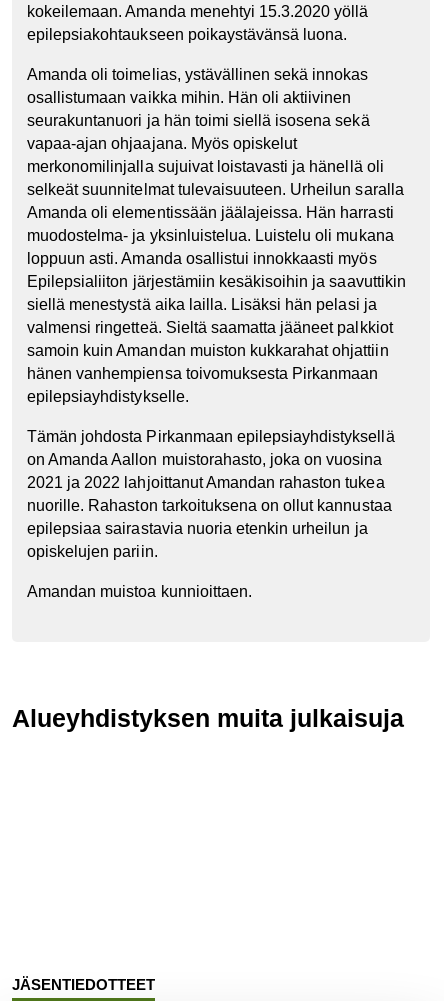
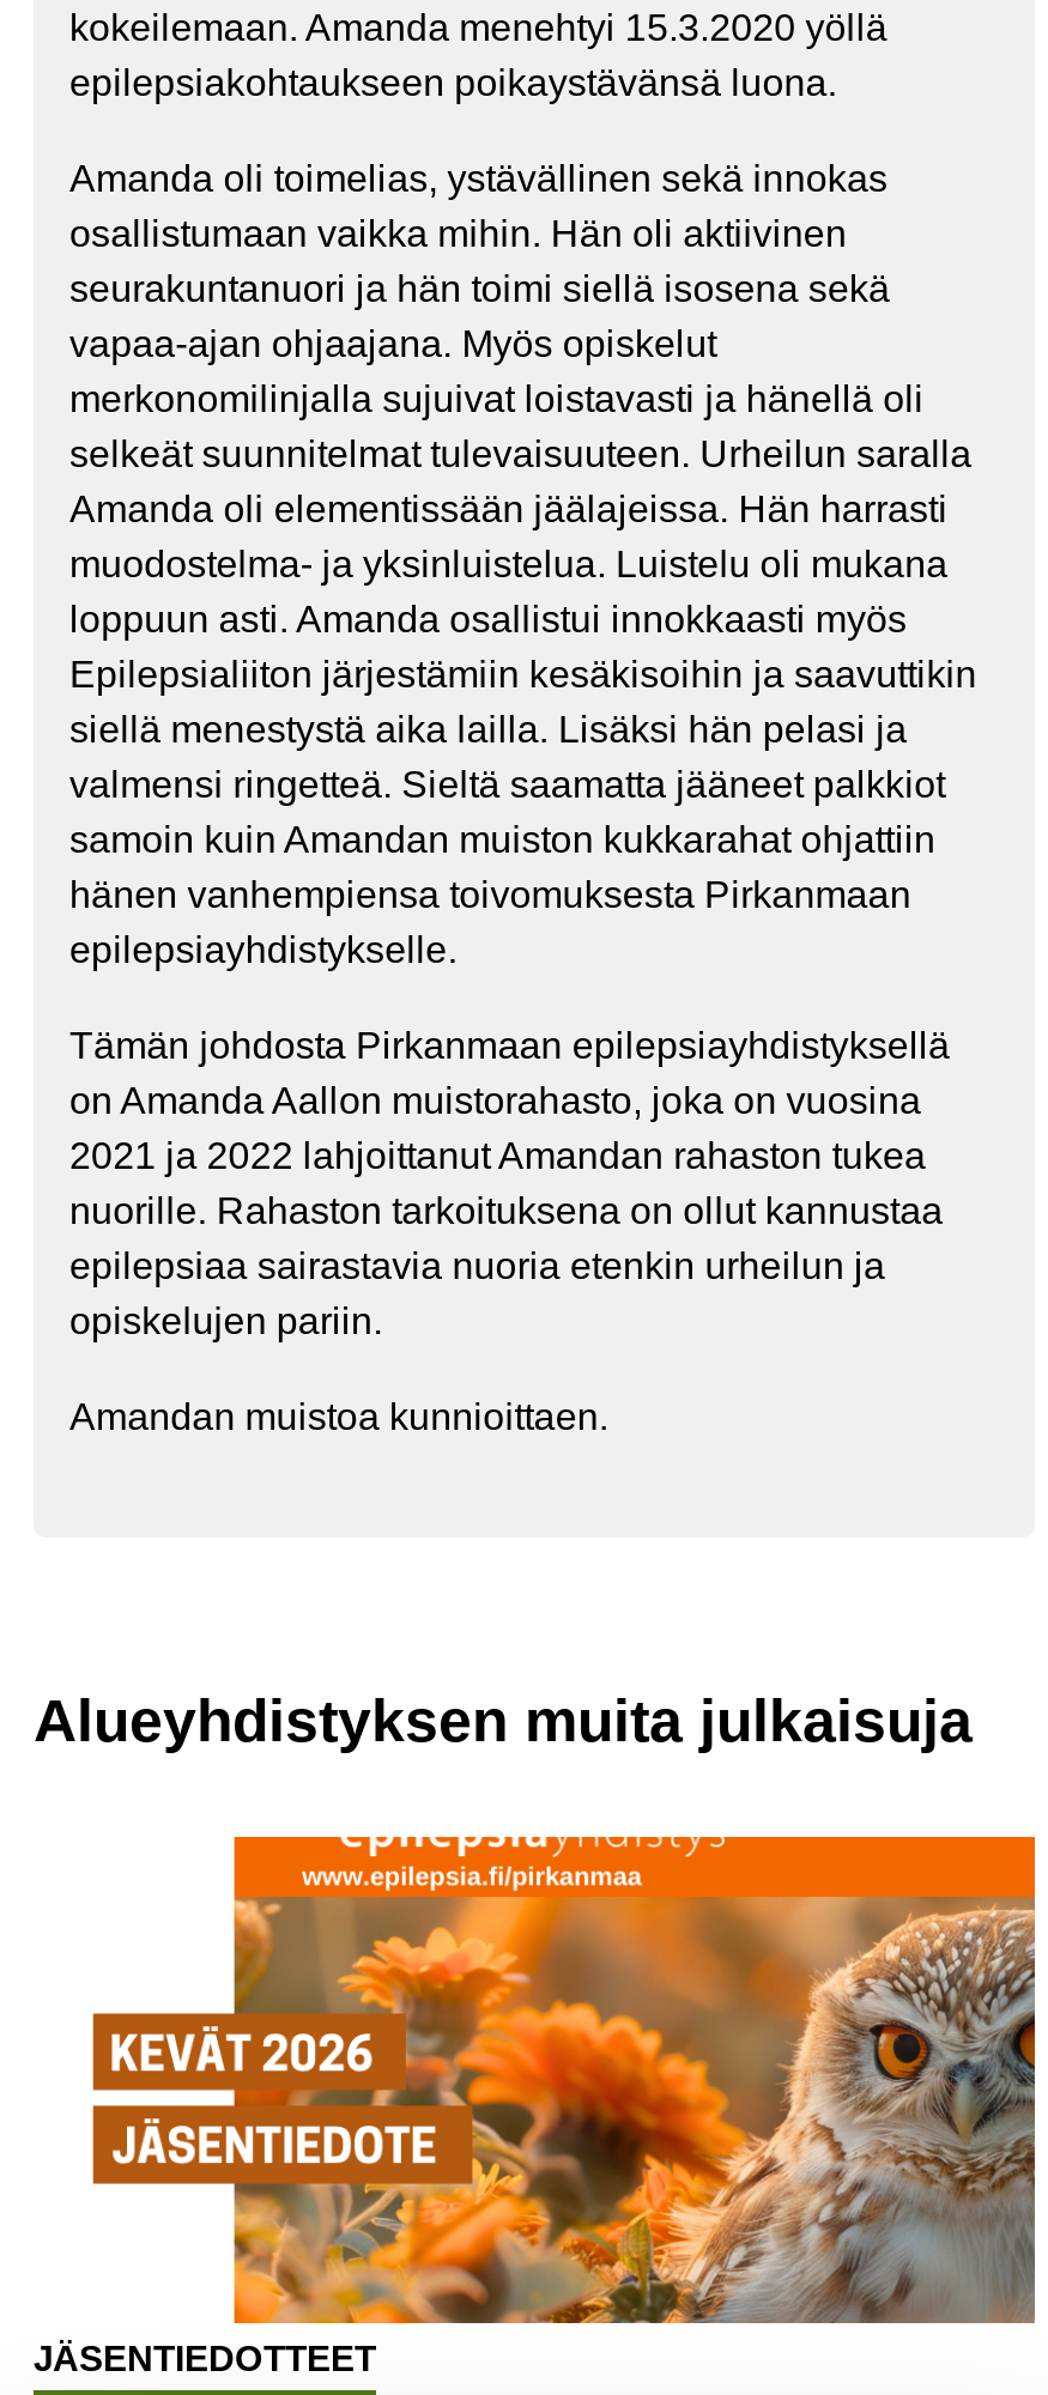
none -> [91,1835,1037,2326] [image]

